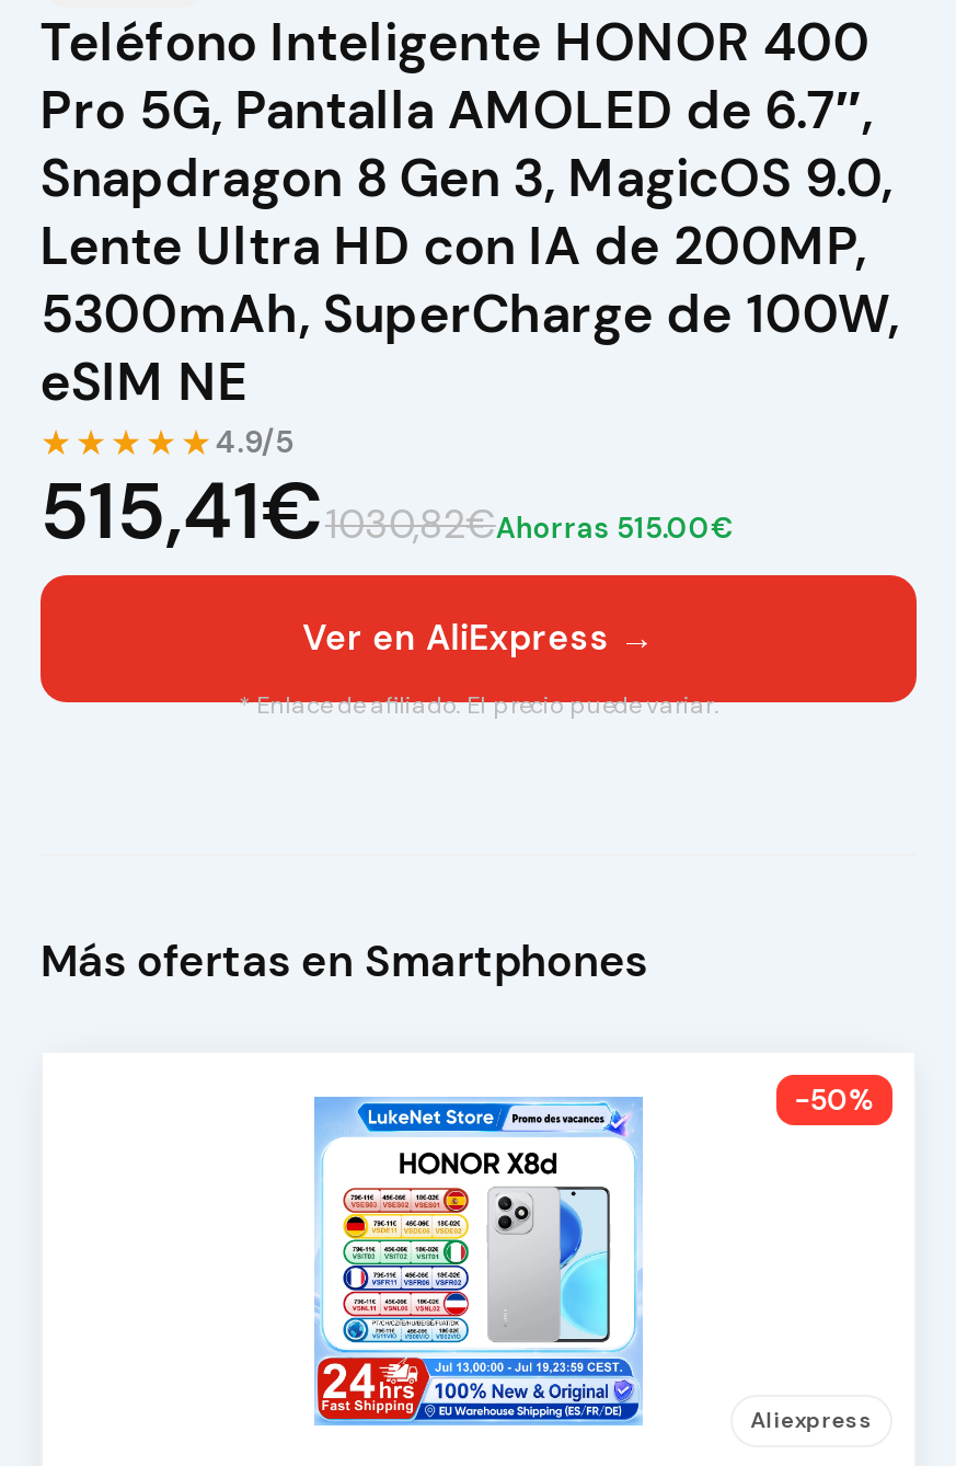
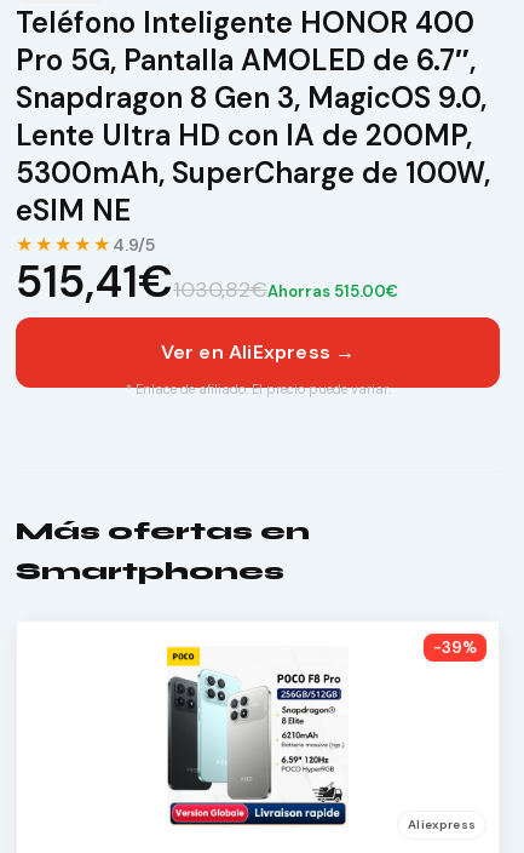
[794,1081,875,1118] -50% -> [433,638,477,658] -39%
[312,1096,643,1427] [image] -> [166,646,347,828] [image]

